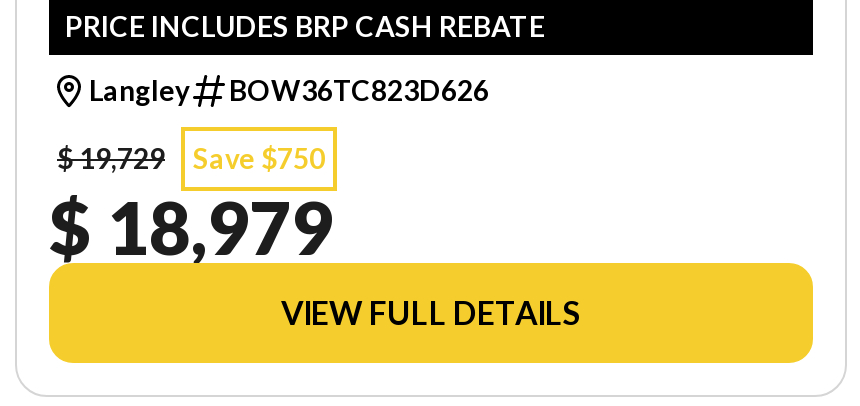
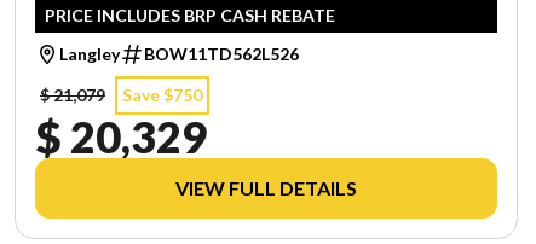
[89,72,489,106] Langley BOW36TC823D626 -> [59,43,299,64] Langley BOW11TD562L526
[57,140,325,174] $ 19,729 Save $750 -> [40,85,202,105] $ 21,079 Save $750
[49,182,333,270] $ 18,979 -> [35,110,207,163] $ 20,329

